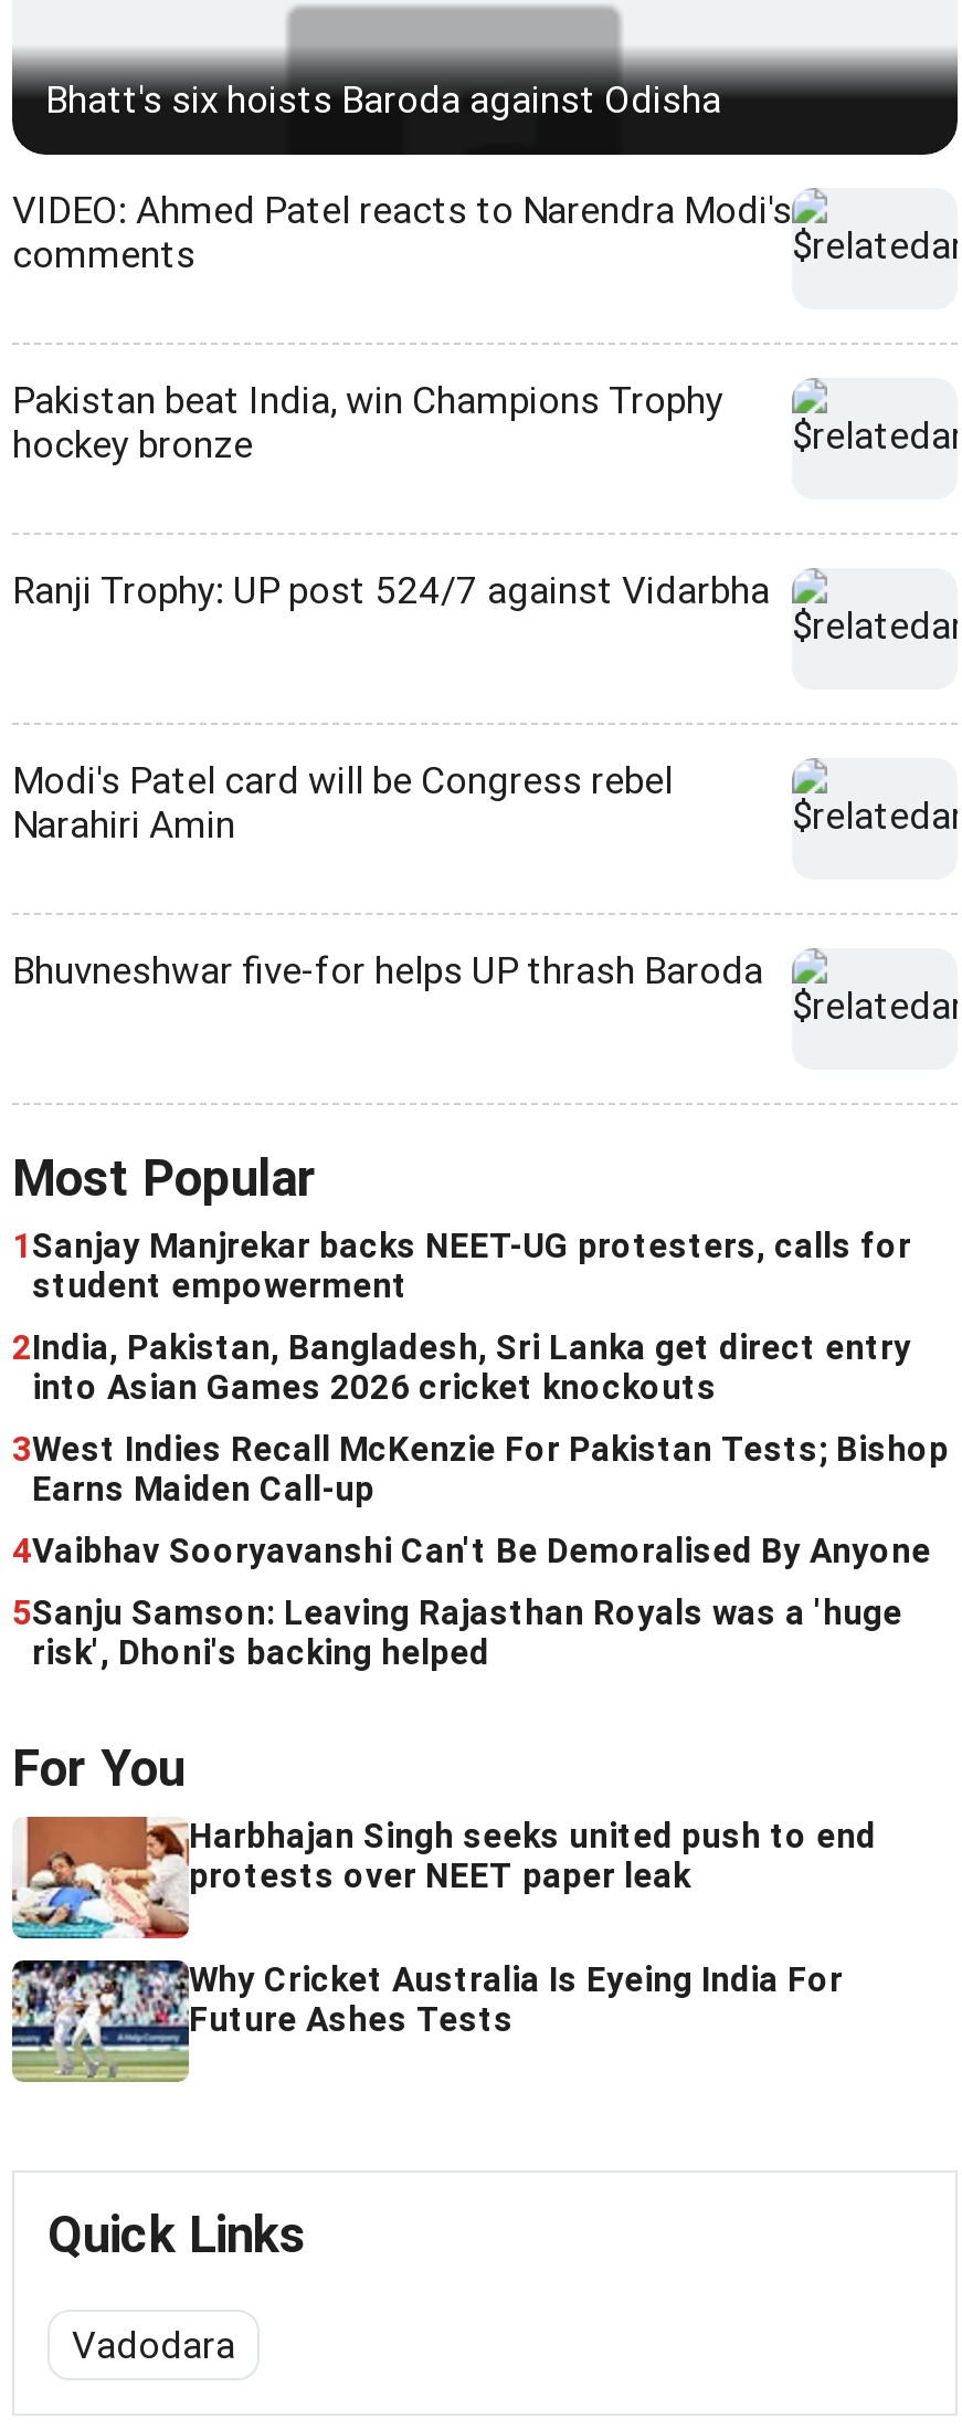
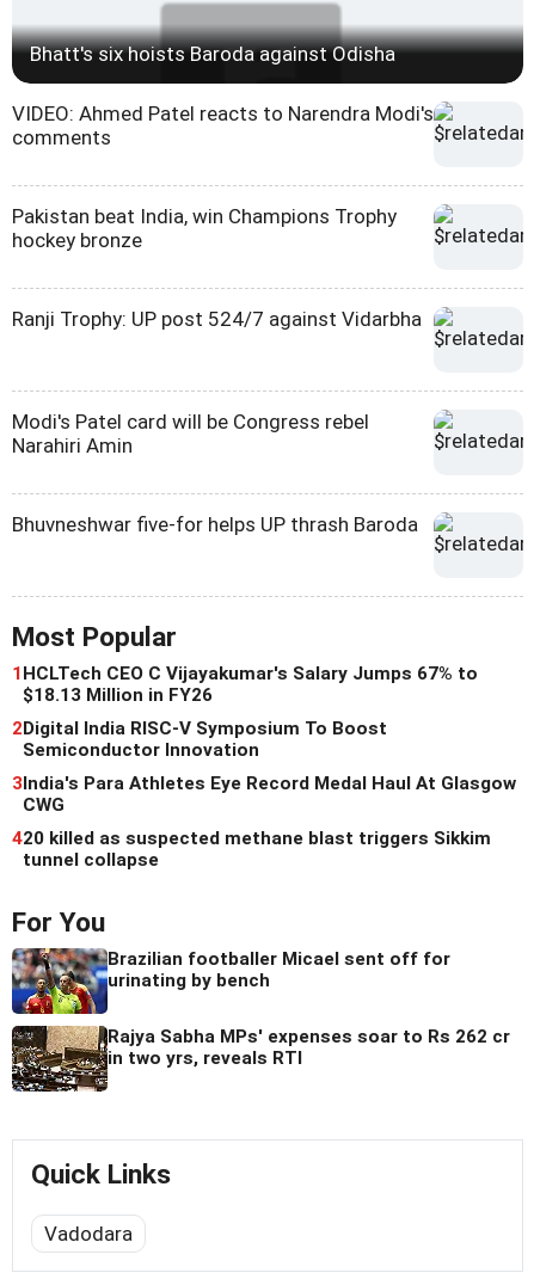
[12,1228,949,1674] 1 Sanjay Manjrekar backs NEET-UG protesters, calls for | student empowerment | 2India, Pakistan, Bangladesh, Sri Lanka get direct entry | into Asian Games 2026 cricket knockouts | 3West Indies Recall McKenzie For Pakistan Tests; Bishop | Earns Maiden Call-up | 4Vaibhav Sooryavanshi Can't Be Demoralised By Anyone | 5Sanju Samson: Leaving Rajasthan Royals was a 'huge | risk', Dhoni's backing helped -> [12,663,516,871] 1 HCLTech CEO C Vijayakumar's Salary Jumps 67% to | $18.13 Million in FY26 | 2Digital India RISC-V Symposium To Boost | Semiconductor Innovation | 3India's Para Athletes Eye Record Medal Haul At Glasgow | CWG | 420 killed as suspected methane blast triggers Sikkim | tunnel collapse
[10,1815,876,1941] [image] | Harbhajan Singh seeks united push to end | protests over NEET paper leak -> [11,947,450,1015] [image] | Brazilian footballer Micael sent off for | urinating by bench
[10,1958,843,2084] [image] | Why Cricket Australia Is Eyeing India For | Future Ashes Tests -> [11,1025,510,1093] [image] | Rajya Sabha MPs' expenses soar to Rs 262 cr | in two yrs, reveals RTI

